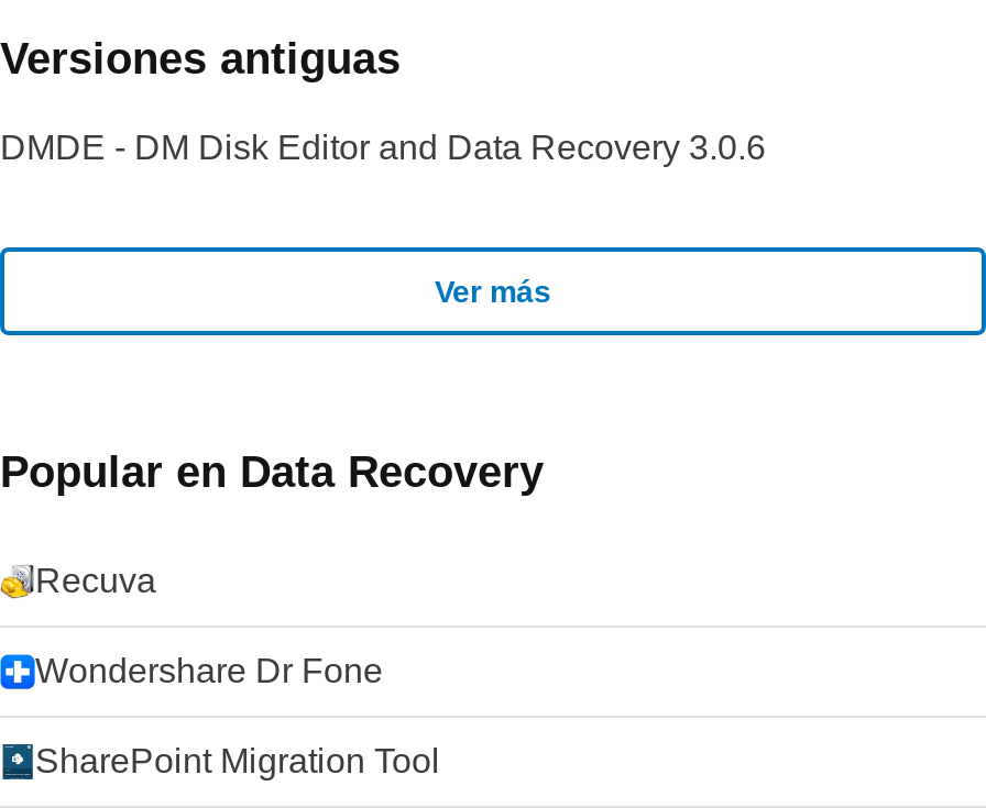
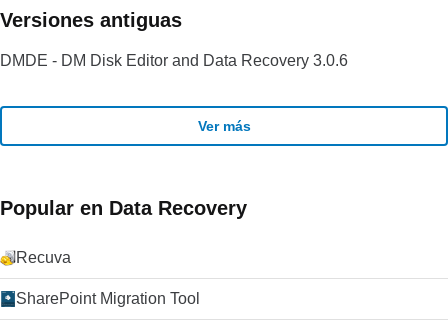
[35,652,383,689] Wondershare Dr Fone -> none

